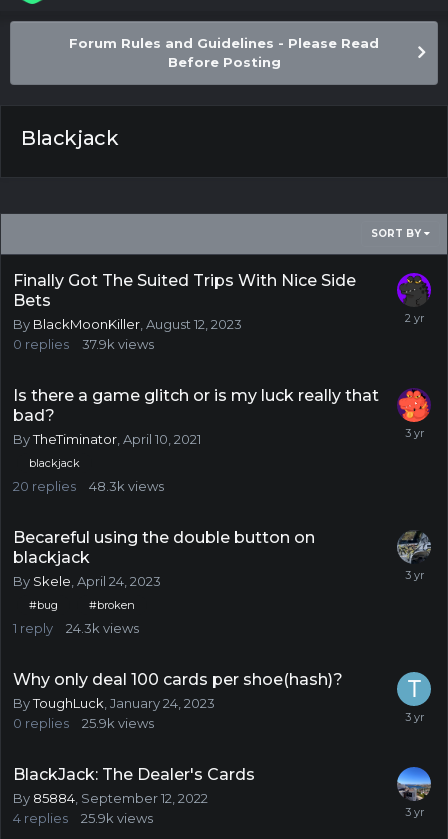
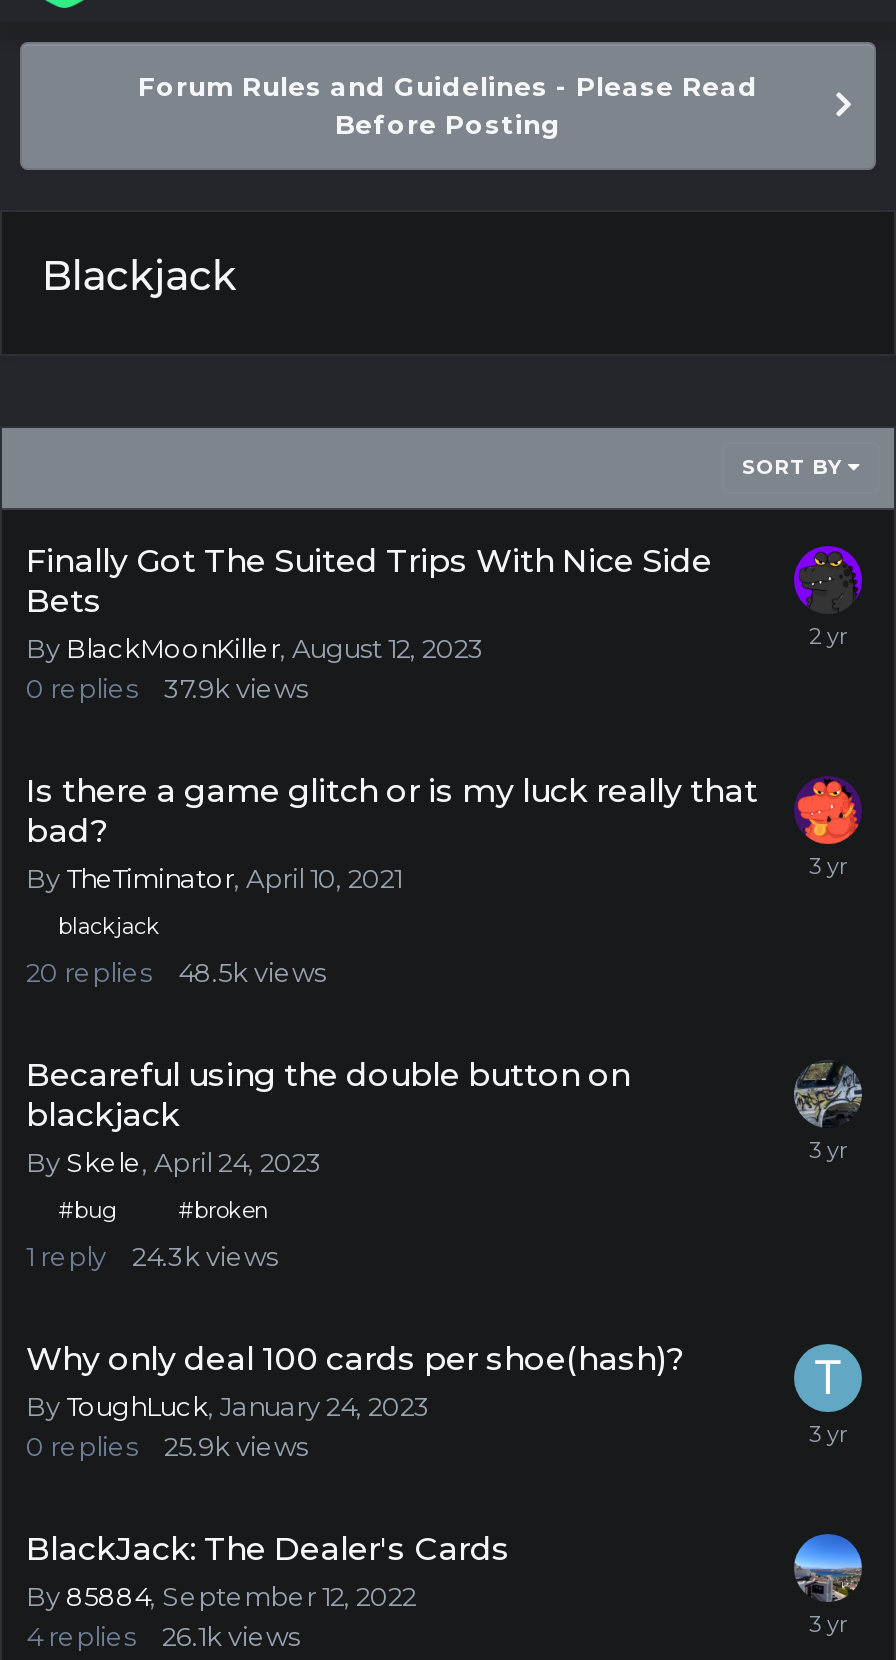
[13,478,164,494] 20 replies 48.3k views -> [26,955,326,987] 20 replies 48.5k views
[13,810,153,826] 4 replies 25.9k views -> [26,1620,300,1652] 4 replies 26.1k views

